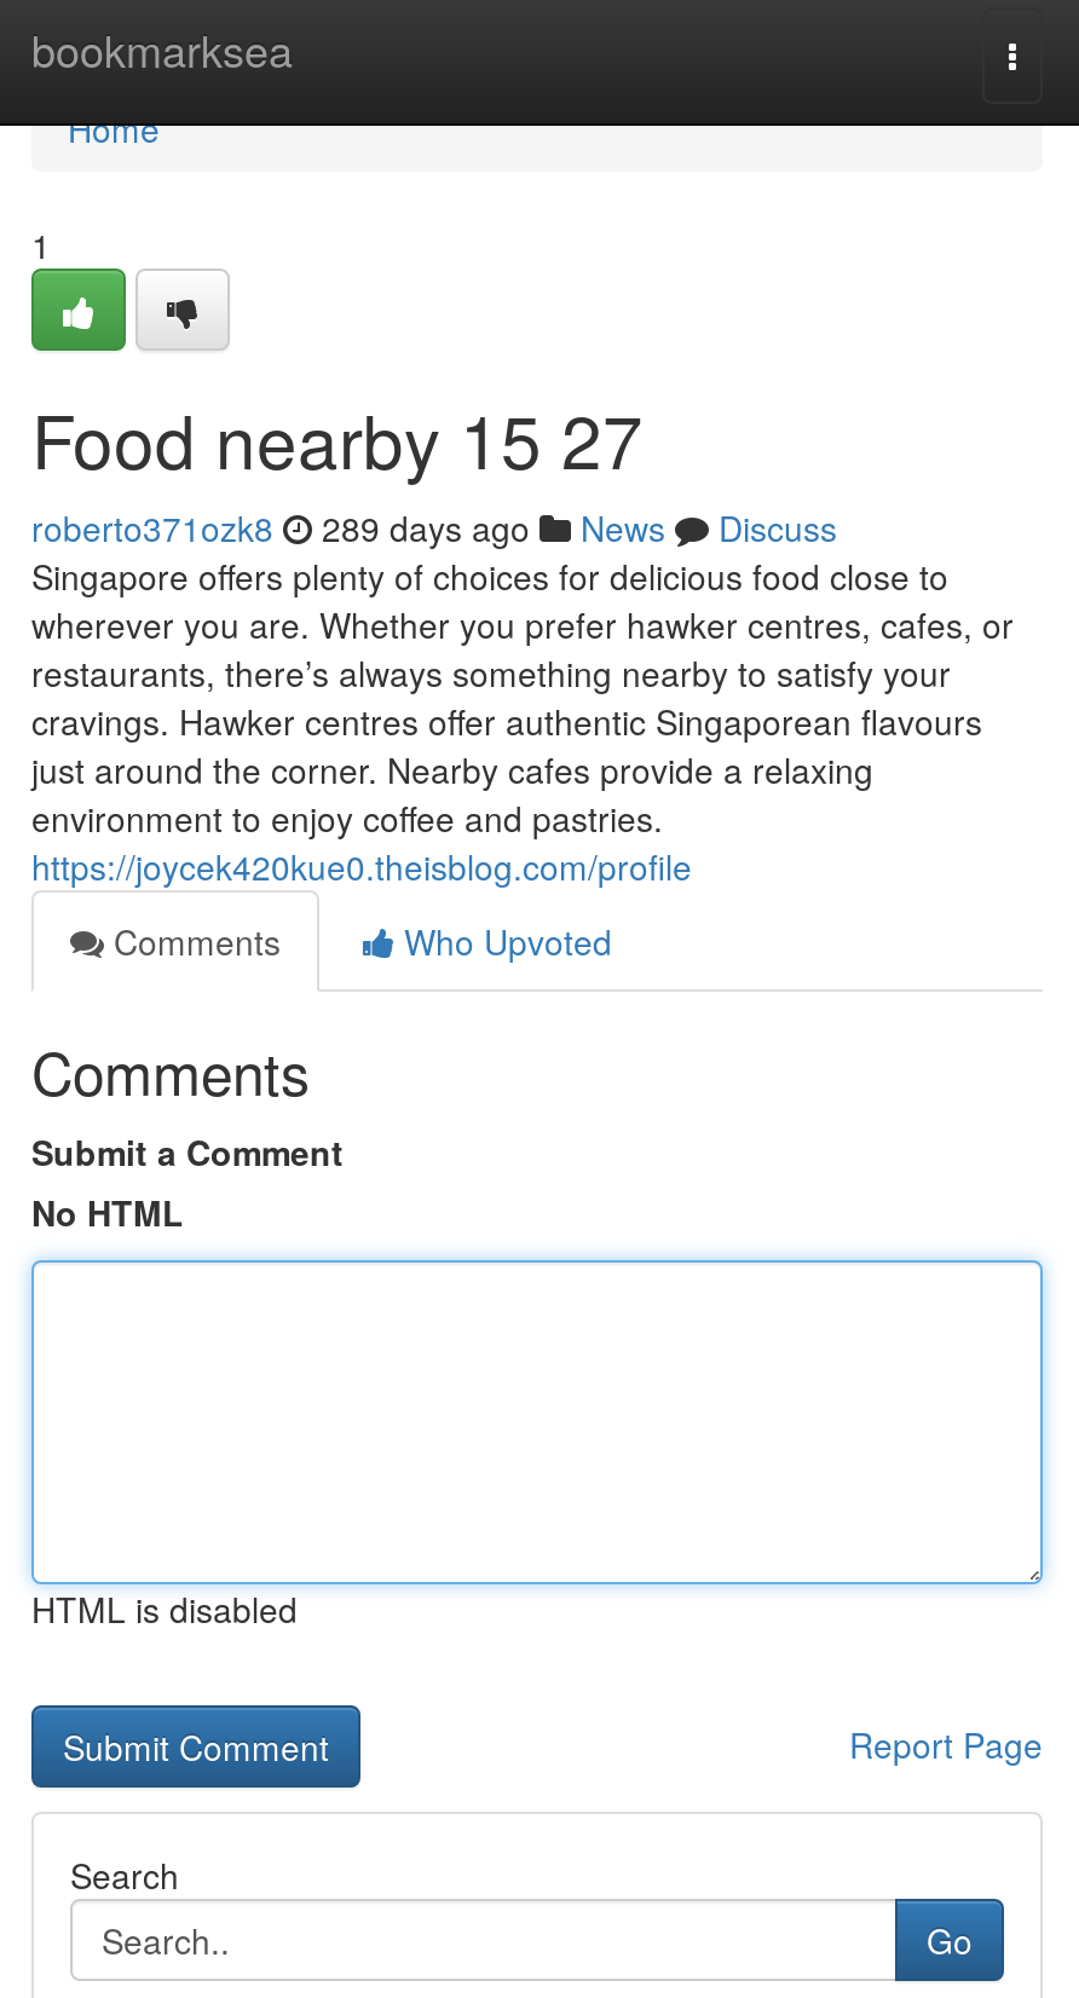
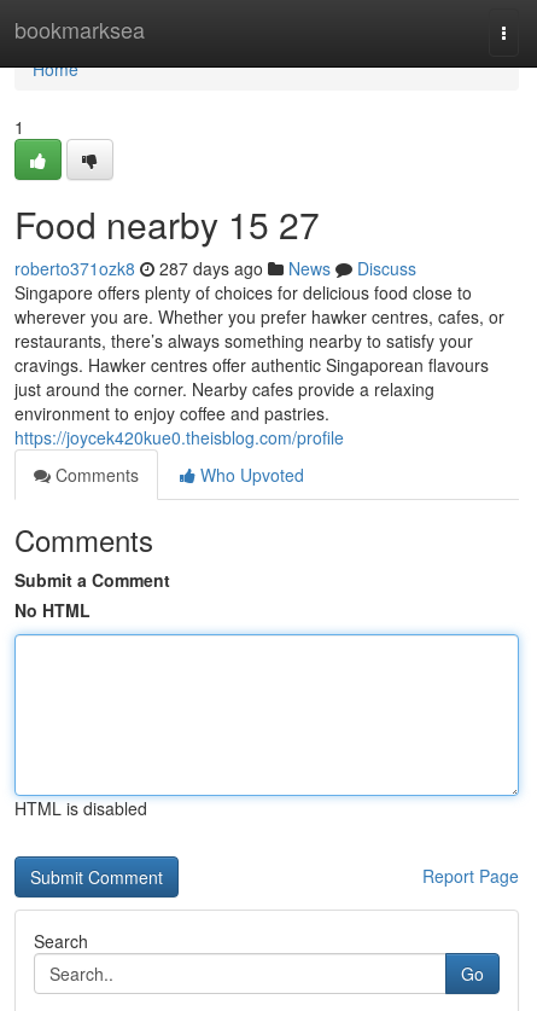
[31,503,837,552] roberto371ozk8 289 days ago News Discuss -> [14,256,416,280] roberto371ozk8 287 days ago News Discuss

